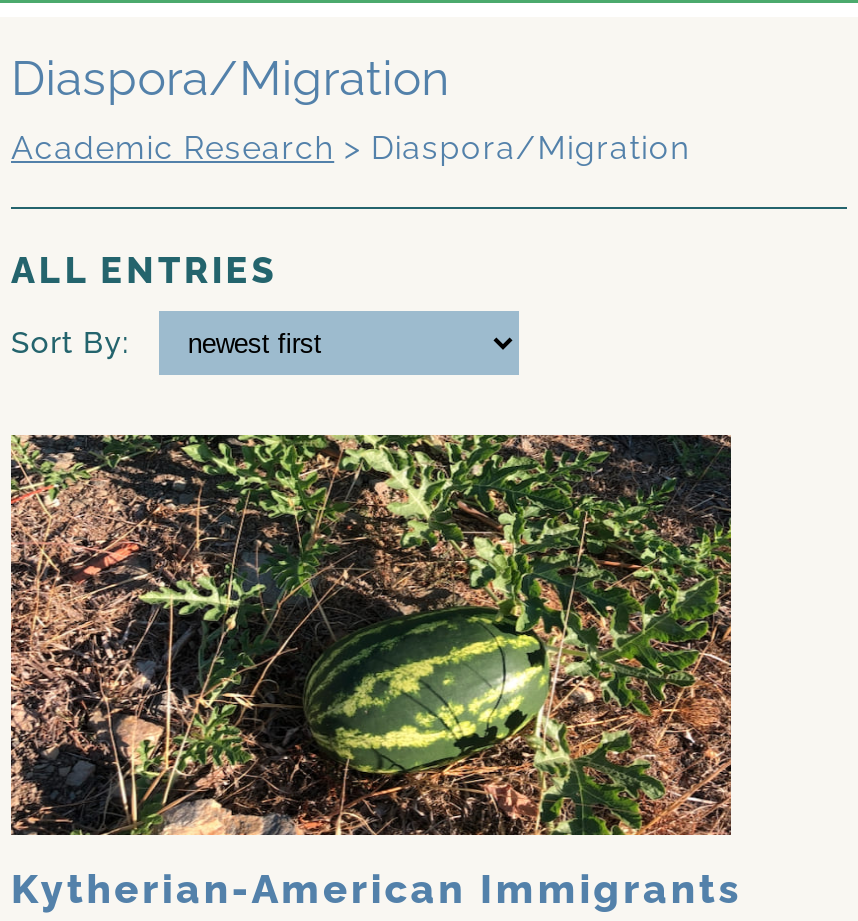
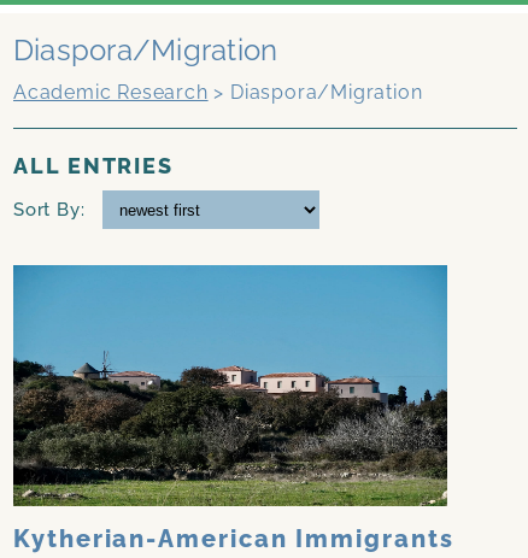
[9,433,733,837] [image] -> [12,264,448,507] [image]

